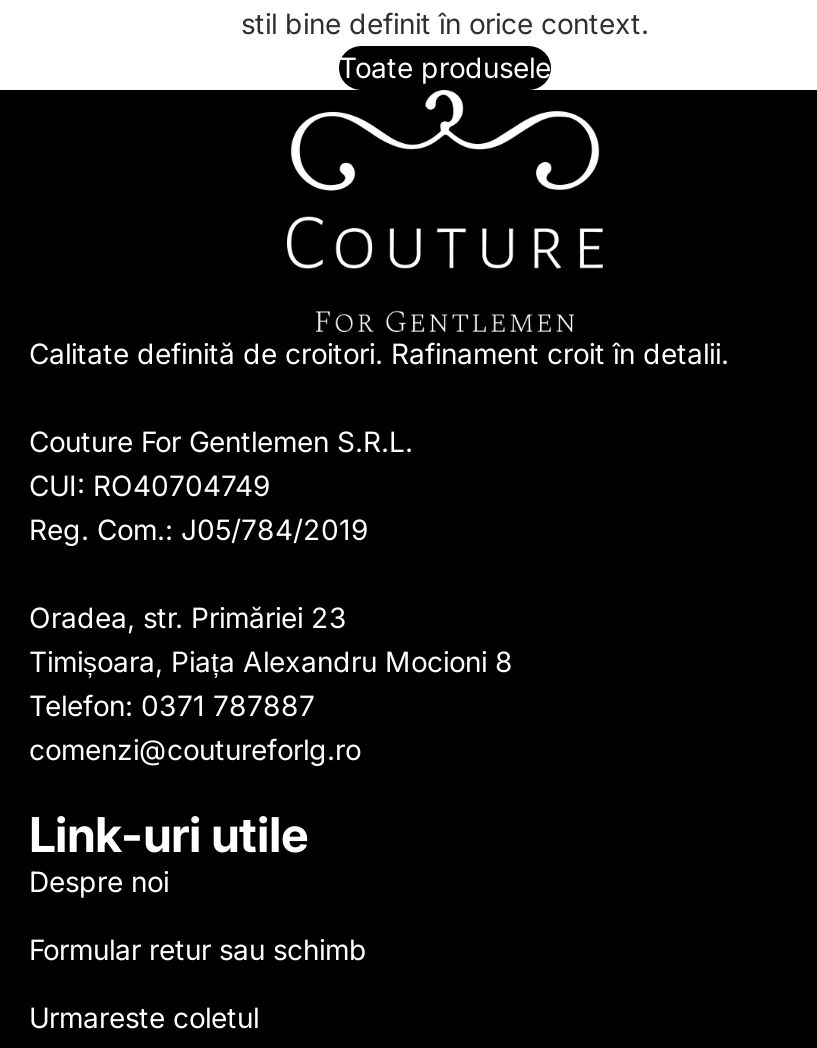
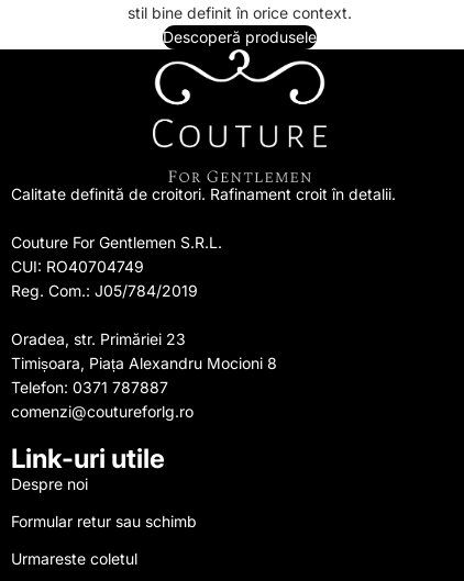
[339,49,551,83] Toate produsele -> [163,27,317,46] Descoperă produsele

